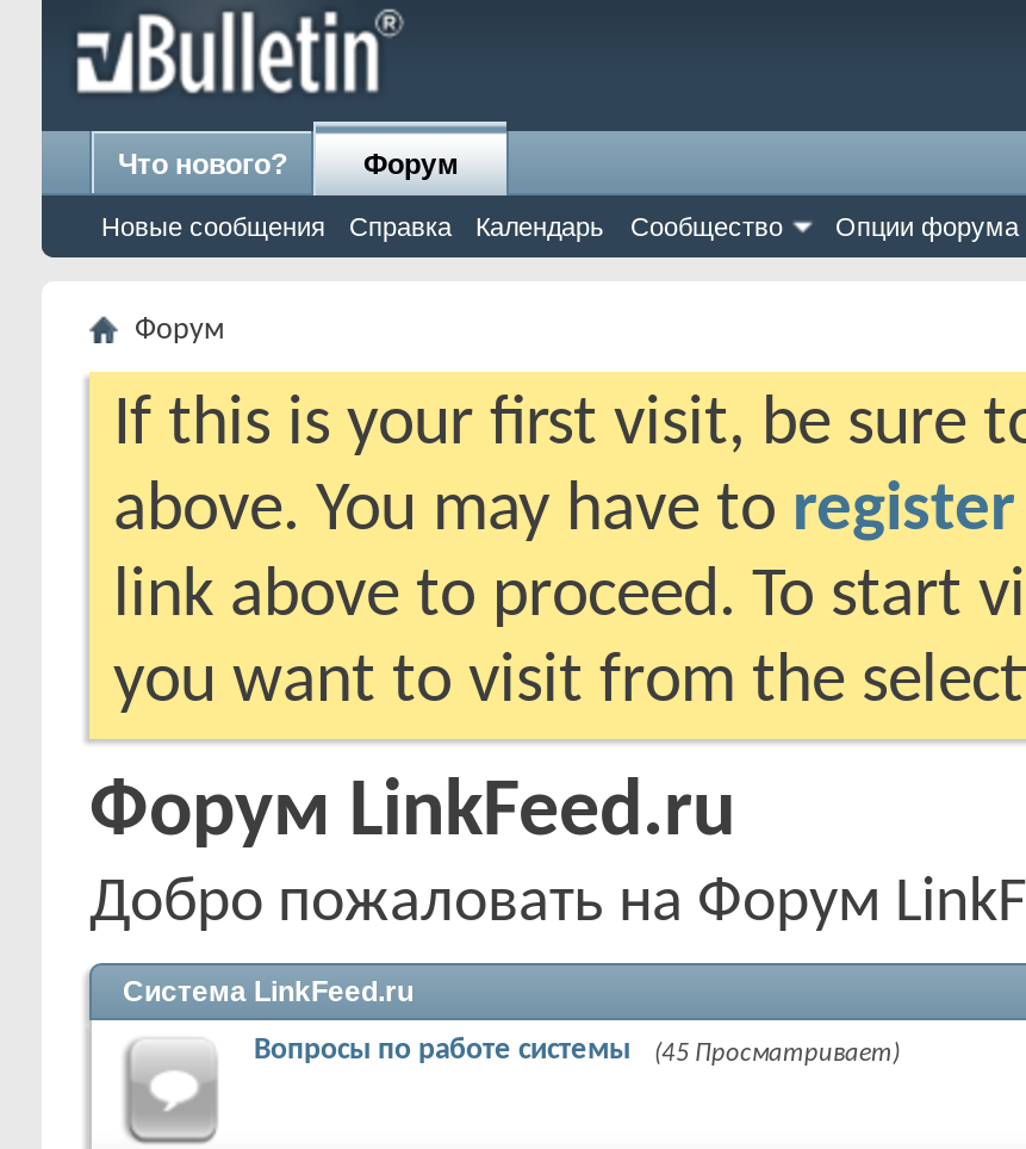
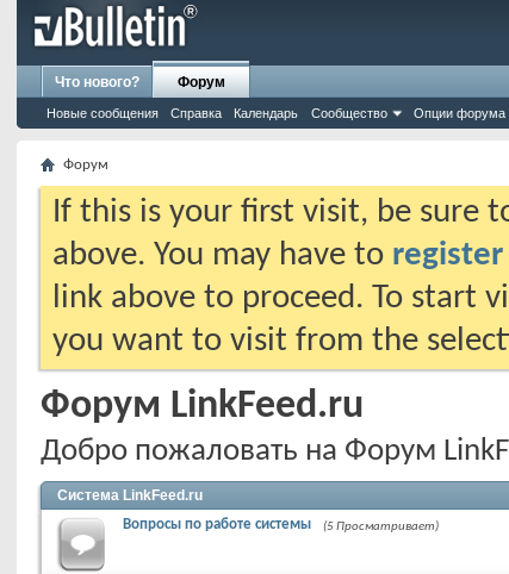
[654,1042,900,1068] (45 Просматривает) -> [323,520,439,534] (5 Просматривает)

